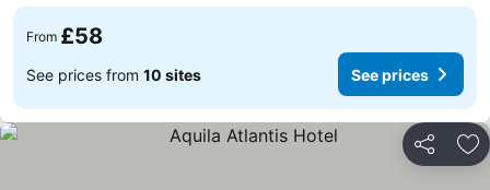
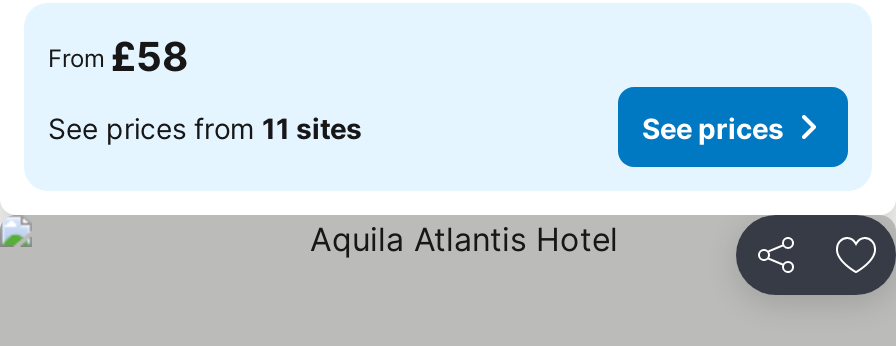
[26,65,201,84] See prices from 10 sites -> [48,110,362,144] See prices from 11 sites

